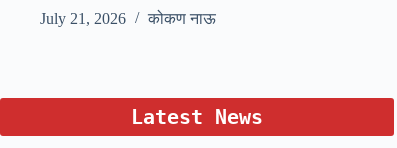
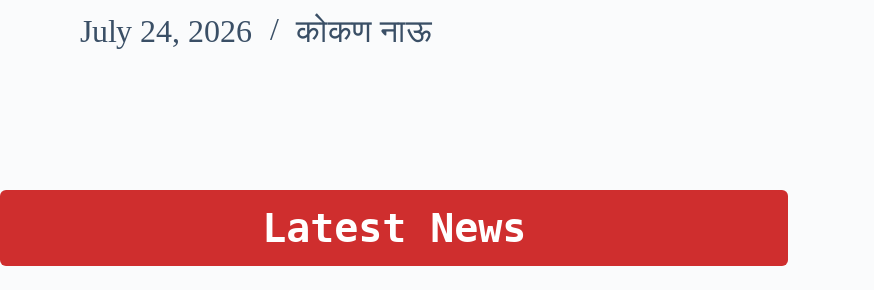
[40,10,216,27] July 21, 2026 कोकण नाऊ -> [80,14,432,48] July 24, 2026 कोकण नाऊ

